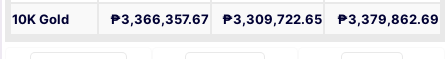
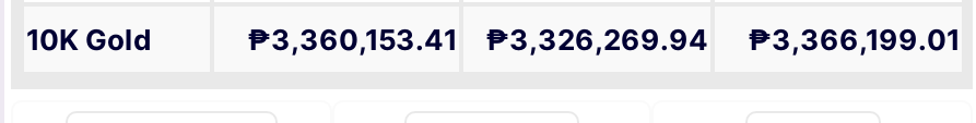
[110,11,209,27] ₱3,366,357.67 -> [247,23,457,57] ₱3,360,153.41
[222,11,322,27] ₱3,309,722.65 -> [485,23,708,57] ₱3,326,269.94
[337,11,439,27] ₱3,379,862.69 -> [748,23,960,57] ₱3,366,199.01

